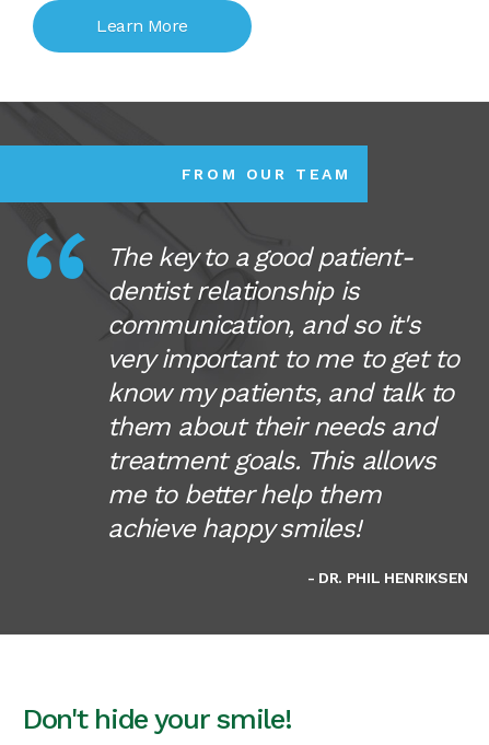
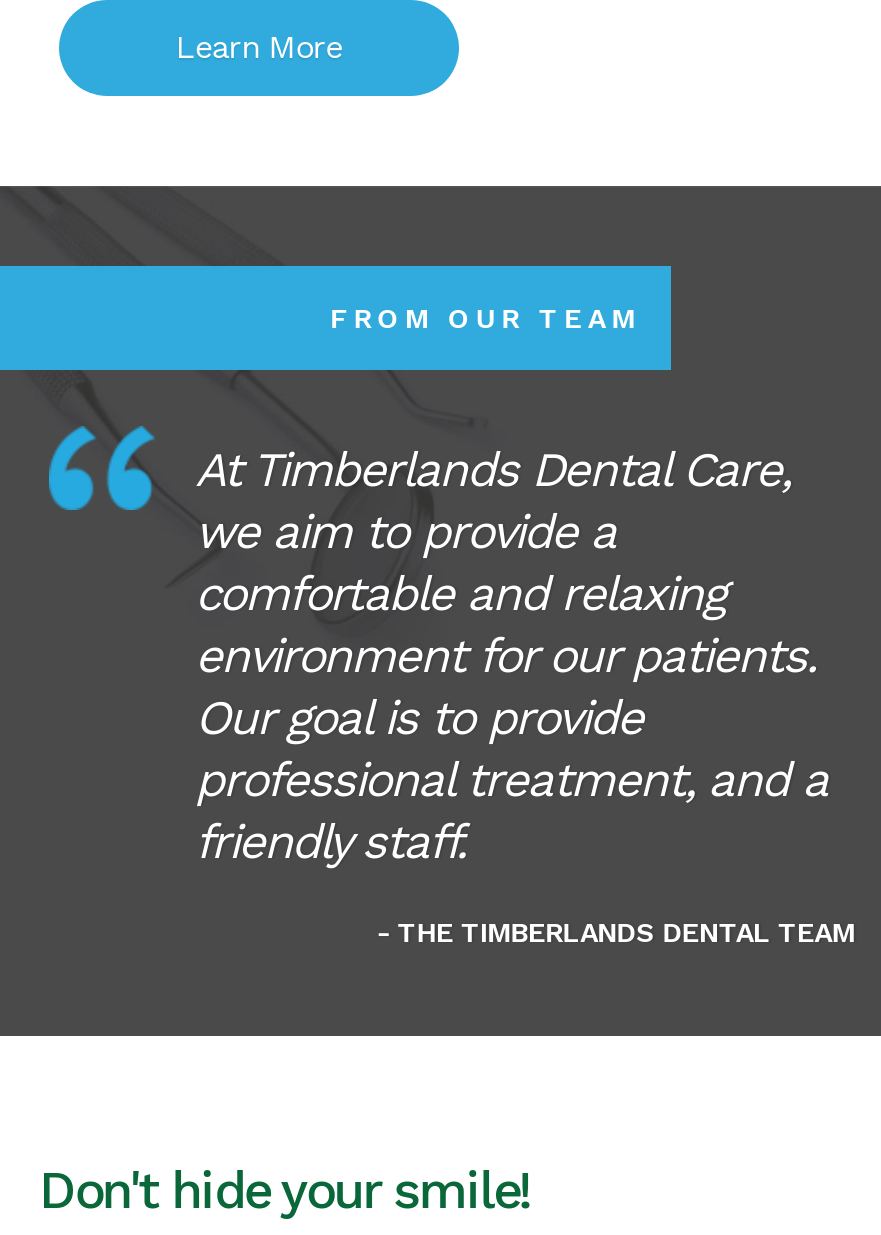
[107,242,458,544] The key to a good patient- | dentist relationship is | communication, and so it's | very important to me to get to | know my patients, and talk to | them about their needs and | treatment goals. This allows | me to better help them | achieve happy smiles! -> [195,443,825,871] At Timberlands Dental Care, | we aim to provide a | comfortable and relaxing | environment for our patients. | Our goal is to provide | professional treatment, and a | friendly staff.
[307,569,468,587] - DR. PHIL HENRIKSEN -> [377,917,855,949] - THE TIMBERLANDS DENTAL TEAM

